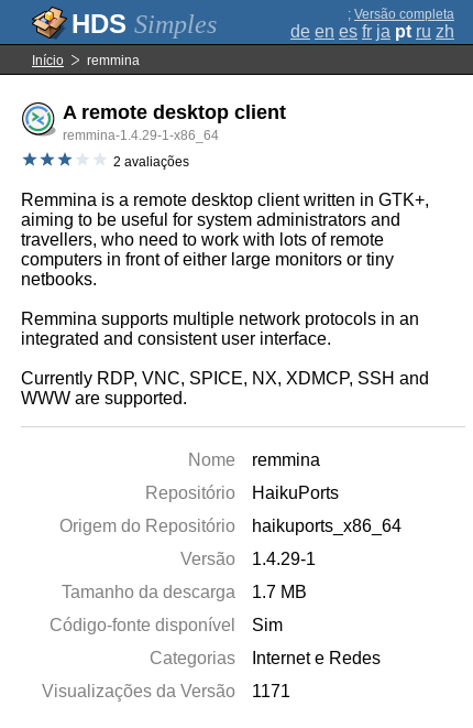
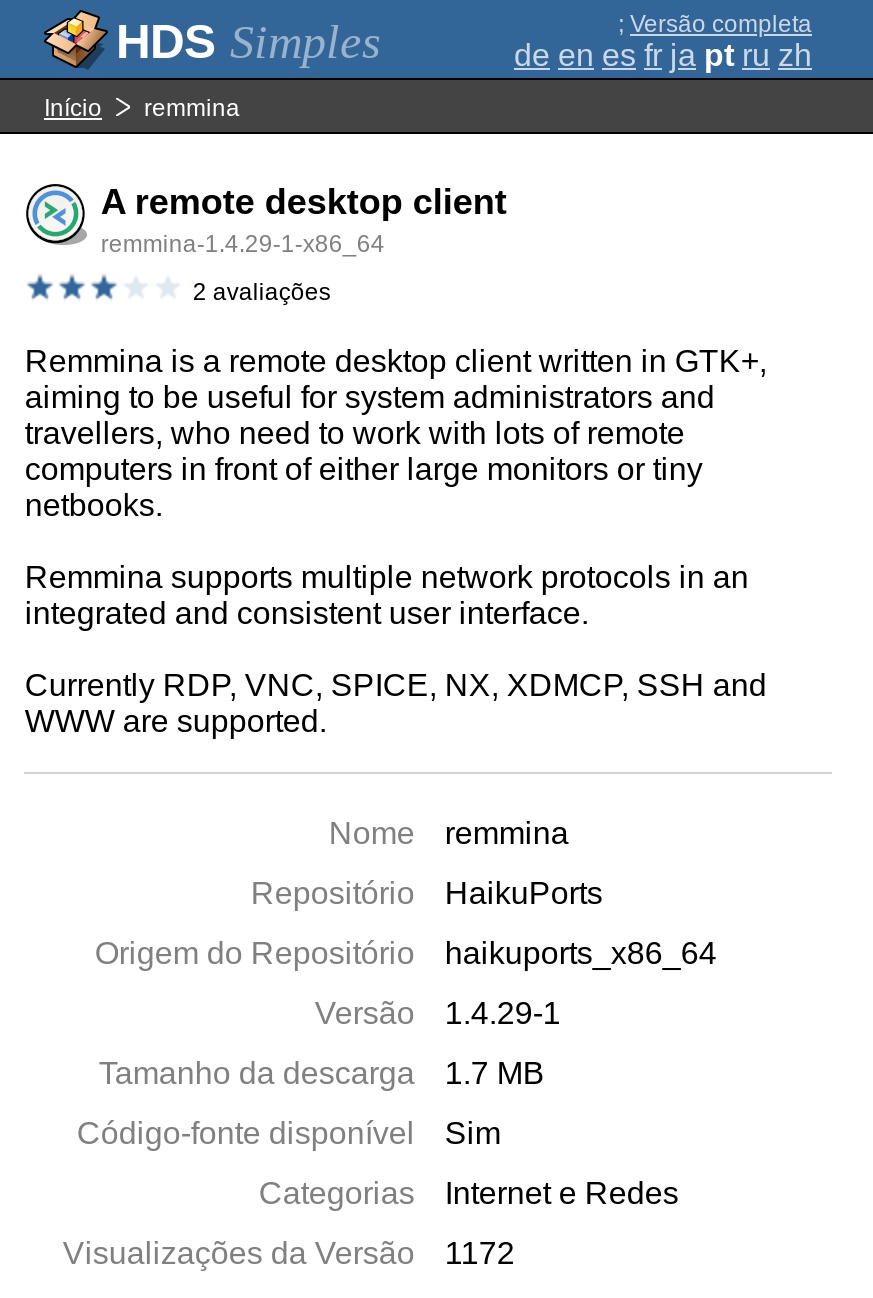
[42,682,291,700] Visualizações da Versão 1171 -> [63,1236,515,1270] Visualizações da Versão 1172

